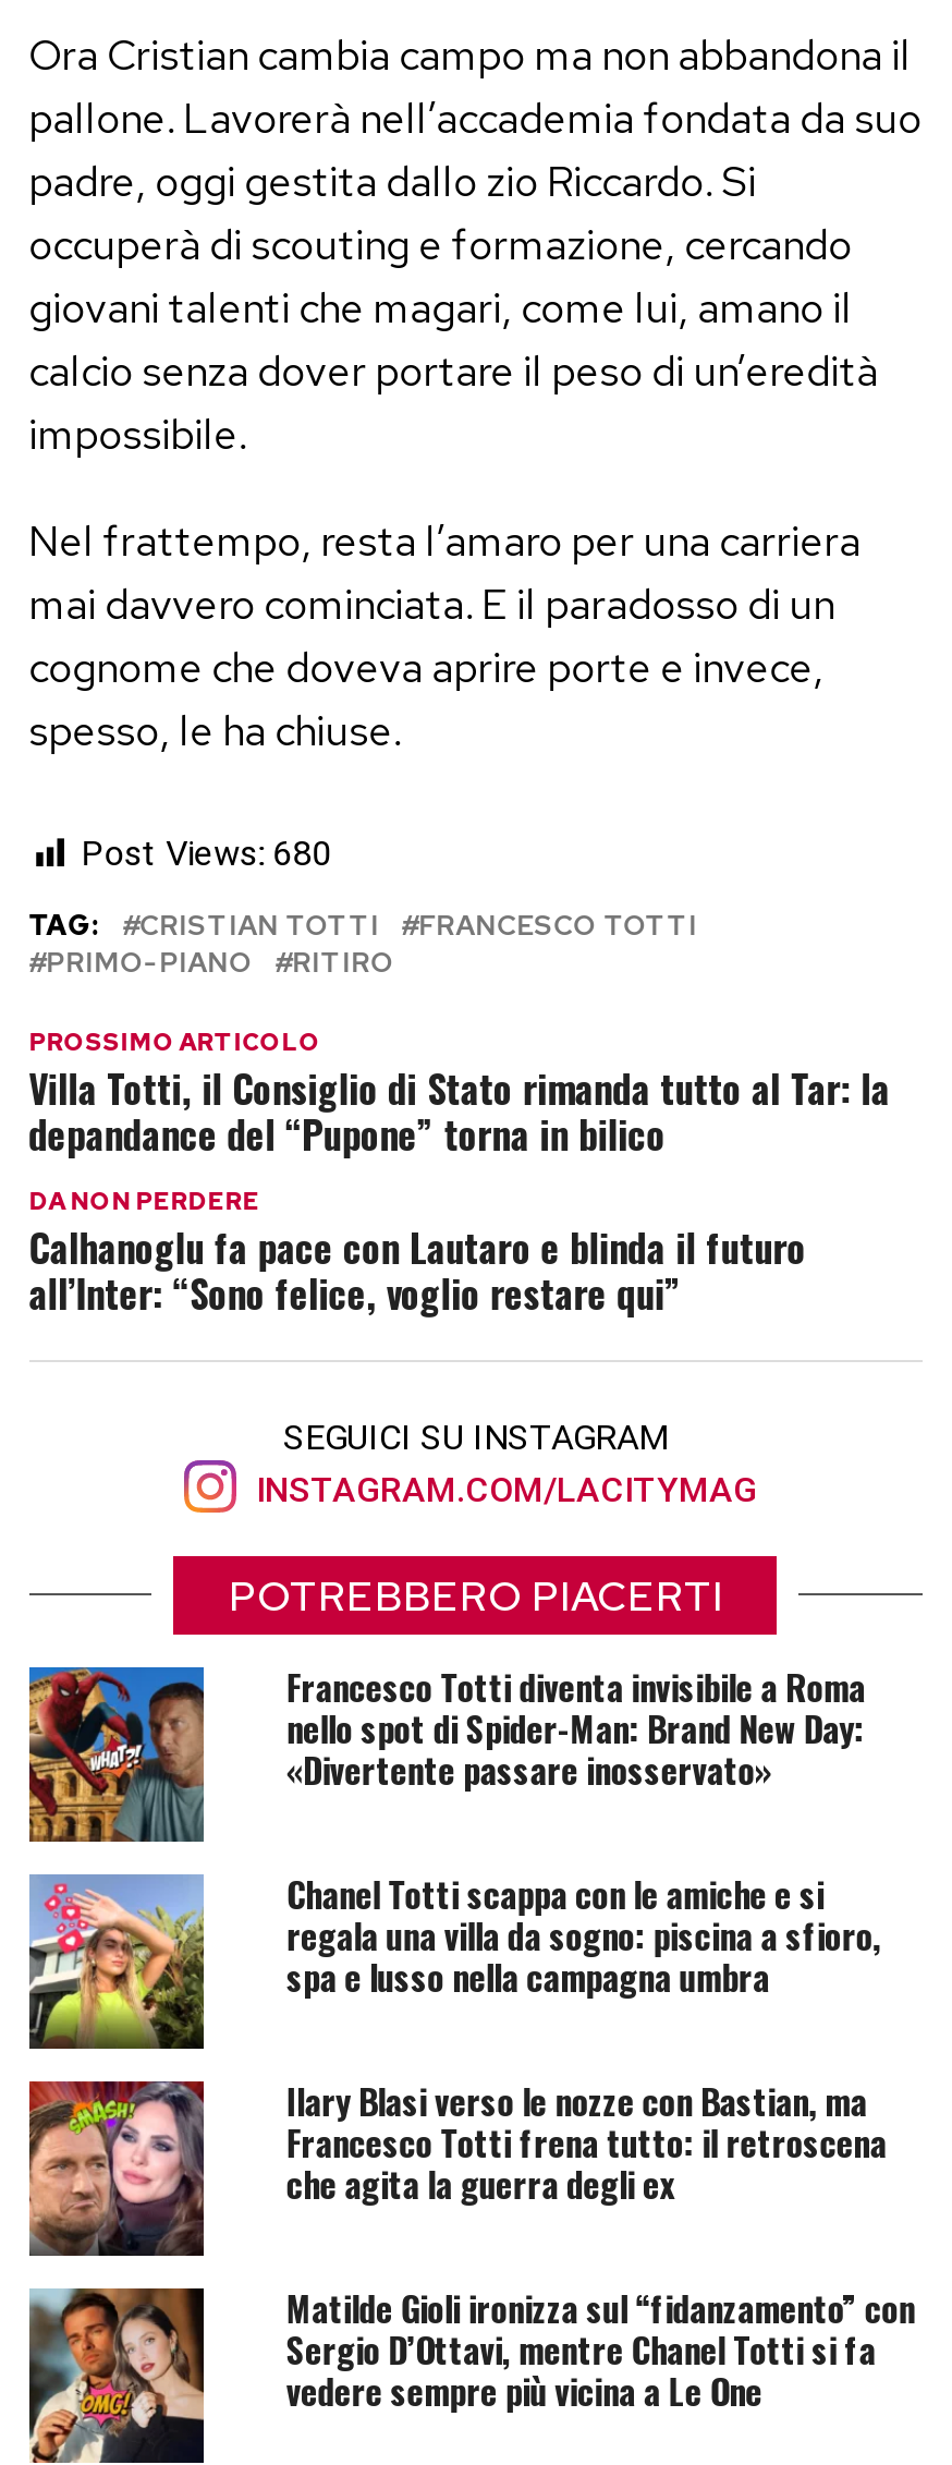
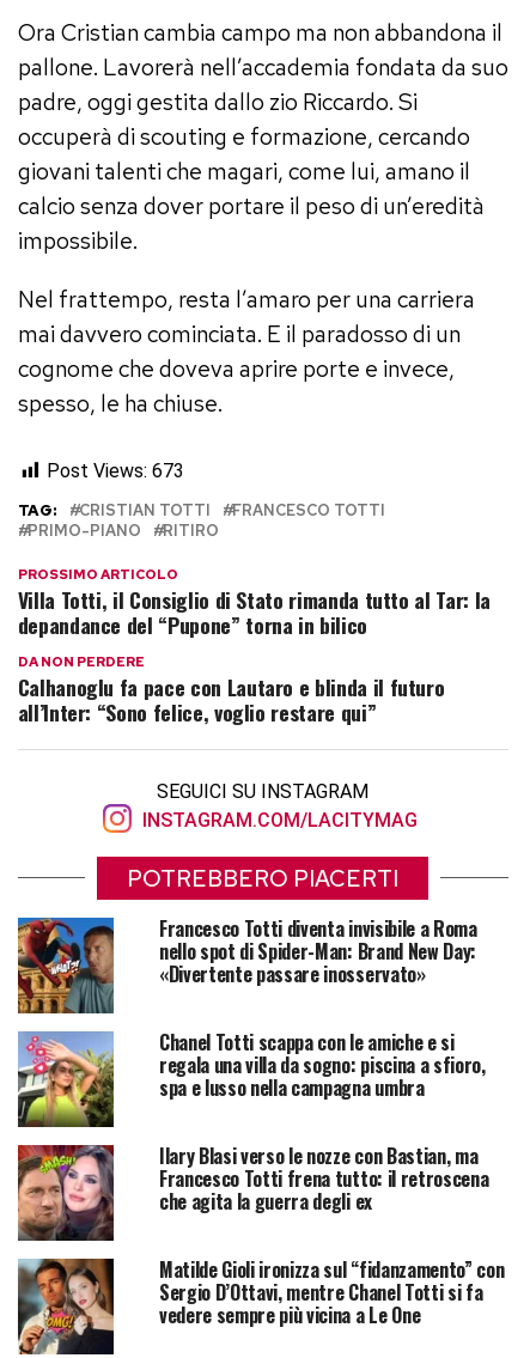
[81,833,332,874] Post Views: 680 -> [46,459,184,482] Post Views: 673

